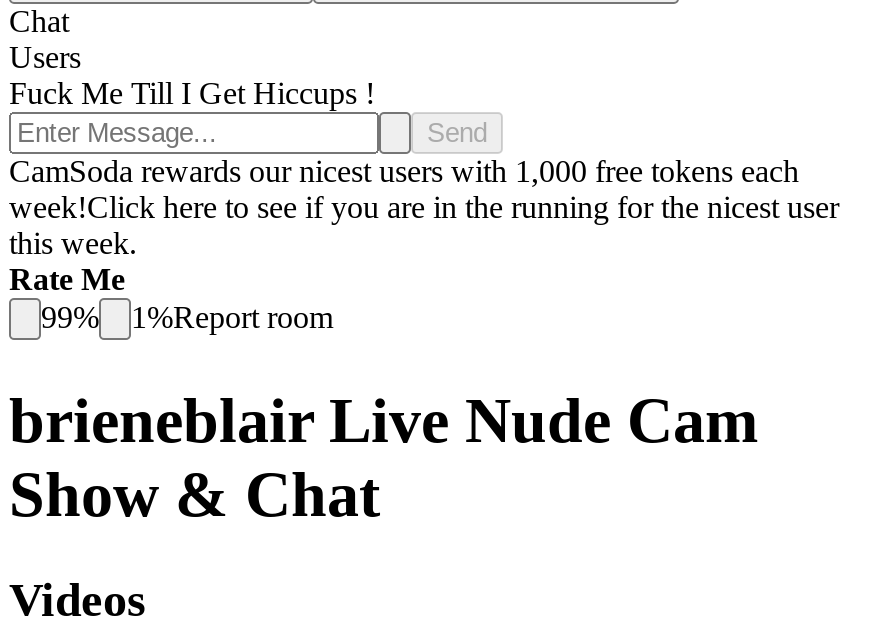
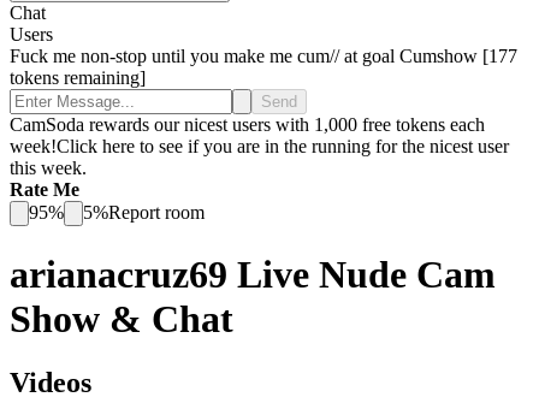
[9,76,375,110] Fuck Me Till I Get Hiccups ! -> [10,46,517,88] Fuck me non-stop until you make me cum// at goal Cumshow [177 | tokens remaining]
[41,300,99,334] 99% -> [29,202,64,223] 95%
[131,300,333,334] 1%Report room -> [83,202,205,223] 5%Report room
[9,383,759,455] brieneblair Live Nude Cam -> [10,252,496,295] arianacruz69 Live Nude Cam

